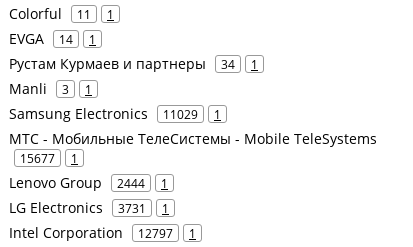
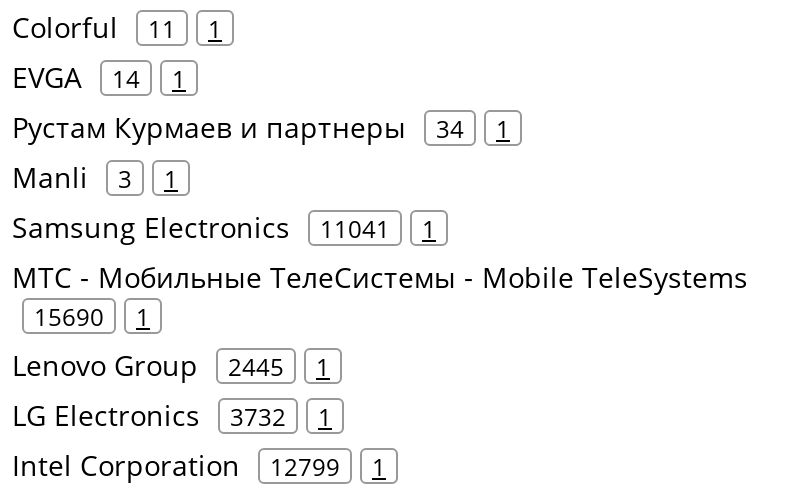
[9,104,221,123] Samsung Electronics 11029 1 -> [12,208,436,246] Samsung Electronics 11041 1
[20,150,78,166] 15677 1 -> [34,300,150,332] 15690 1
[9,173,168,192] Lenovo Group 2444 1 -> [12,346,330,384] Lenovo Group 2445 1
[9,198,169,217] LG Electronics 3731 1 -> [12,396,332,434] LG Electronics 3732 1
[9,223,196,242] Intel Corporation 12797 1 -> [12,446,386,484] Intel Corporation 12799 1

